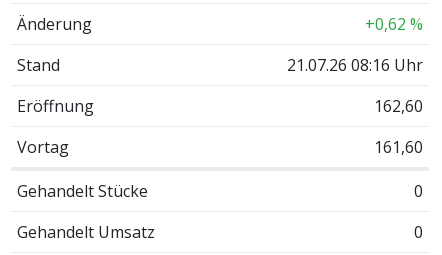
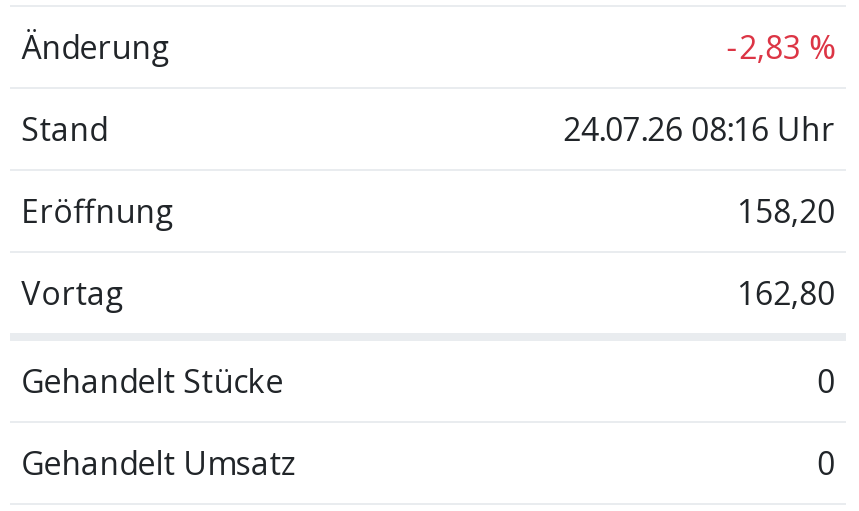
[365,13,423,35] +0,62 % -> [727,25,835,69] -2,83 %
[287,54,423,76] 21.07.26 08:16 Uhr -> [563,107,835,151] 24.07.26 08:16 Uhr
[374,95,423,117] 162,60 -> [737,189,835,233] 158,20
[374,136,423,158] 161,60 -> [737,271,835,315] 162,80

